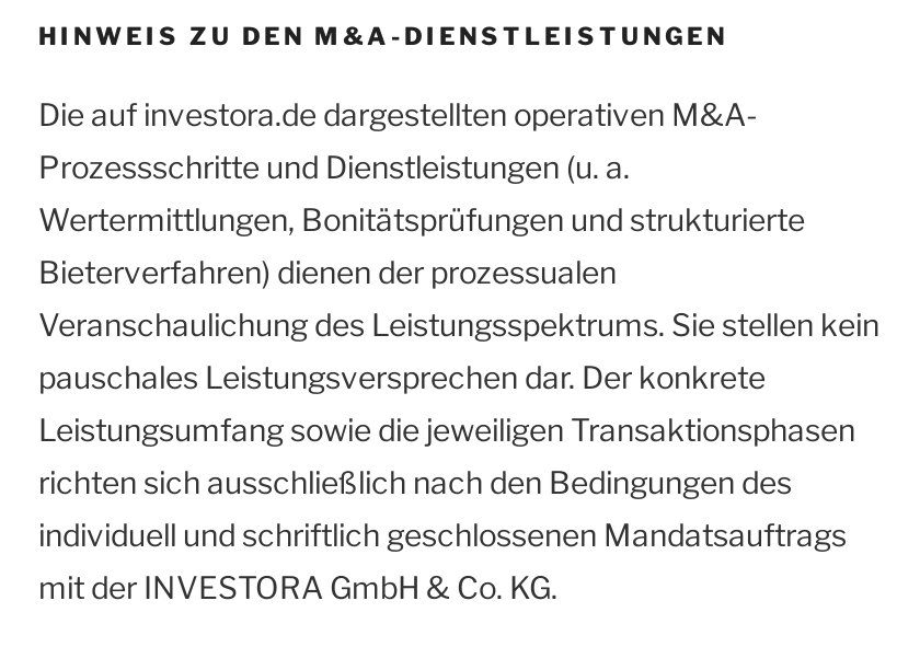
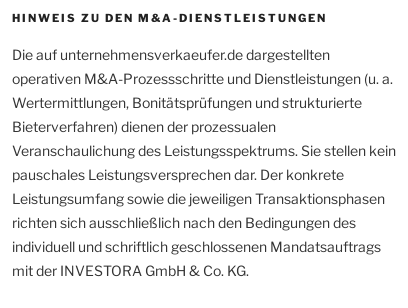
[38,96,757,186] Die auf investora.de dargestellten operativen M&A- | Prozessschritte und Dienstleistungen (u. a. -> [12,46,393,87] Die auf unternehmensverkaeufer.de dargestellten | operativen M&A-Prozessschritte und Dienstleistungen (u. a.

